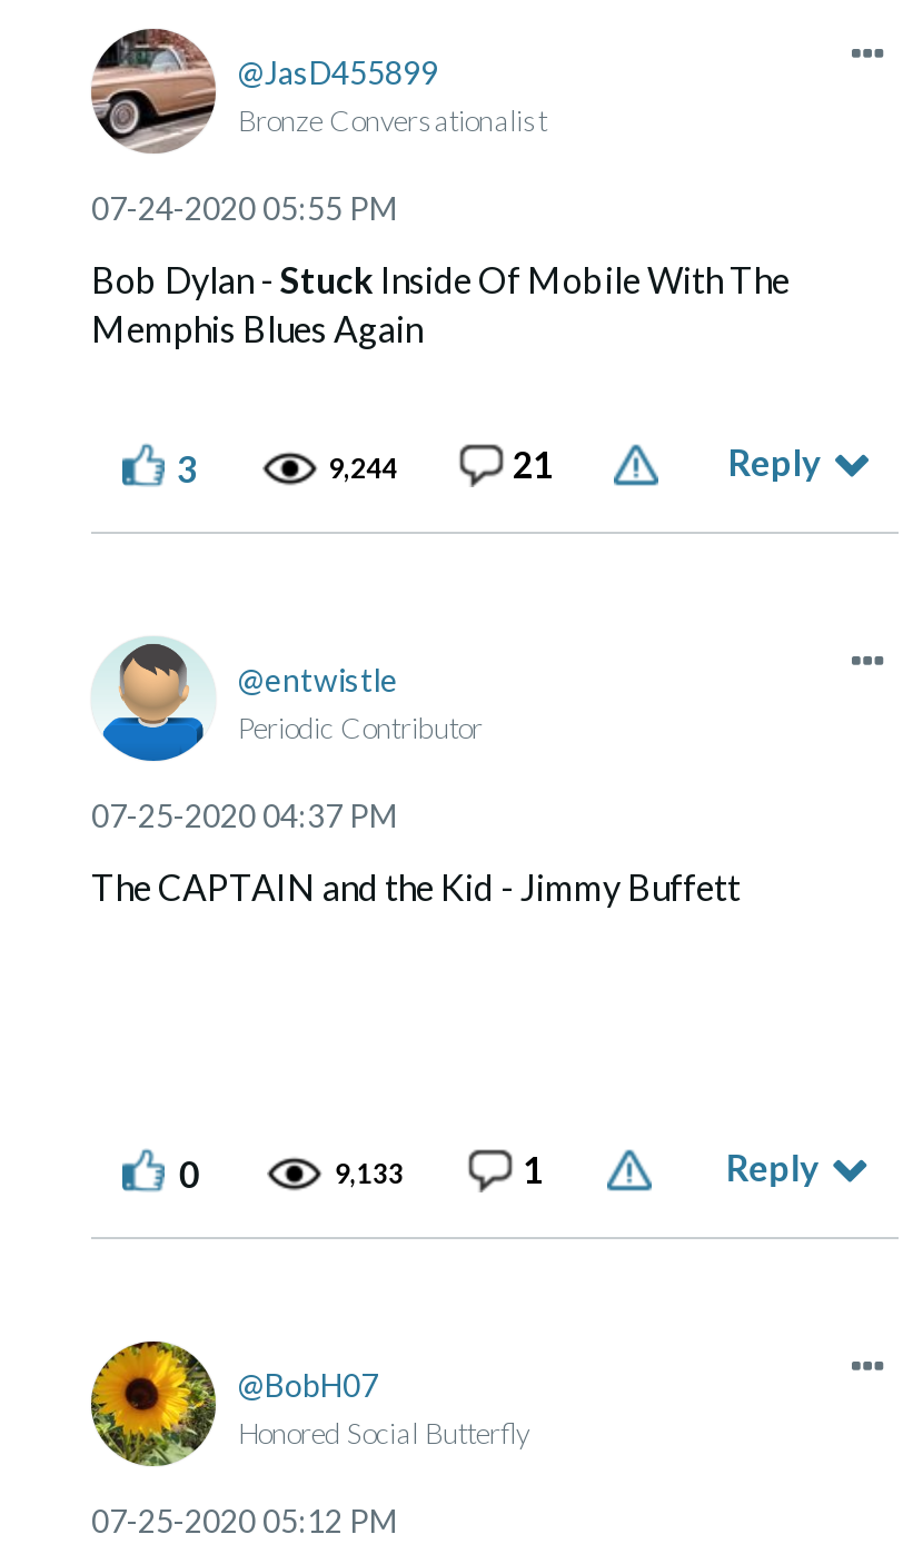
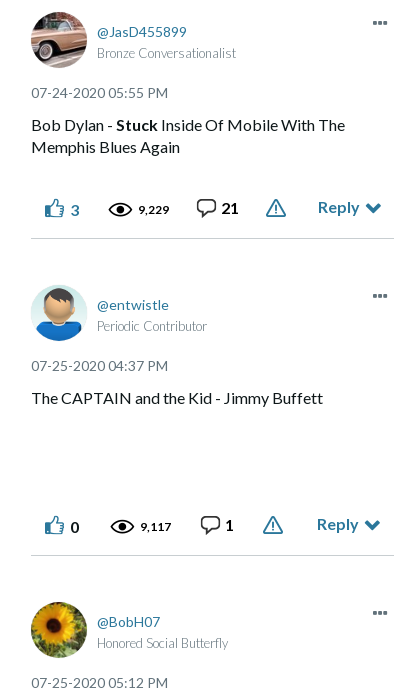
[328,451,397,484] 9,244 -> [137,202,168,217] 9,229
[334,1156,403,1190] 9,133 -> [140,519,171,534] 9,117

